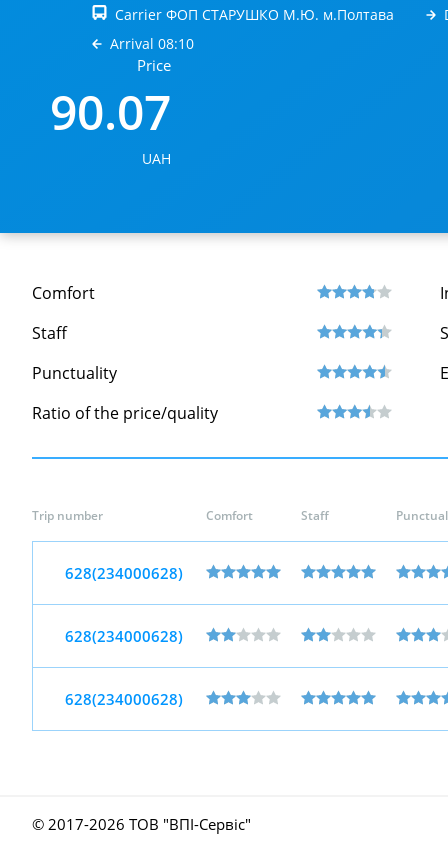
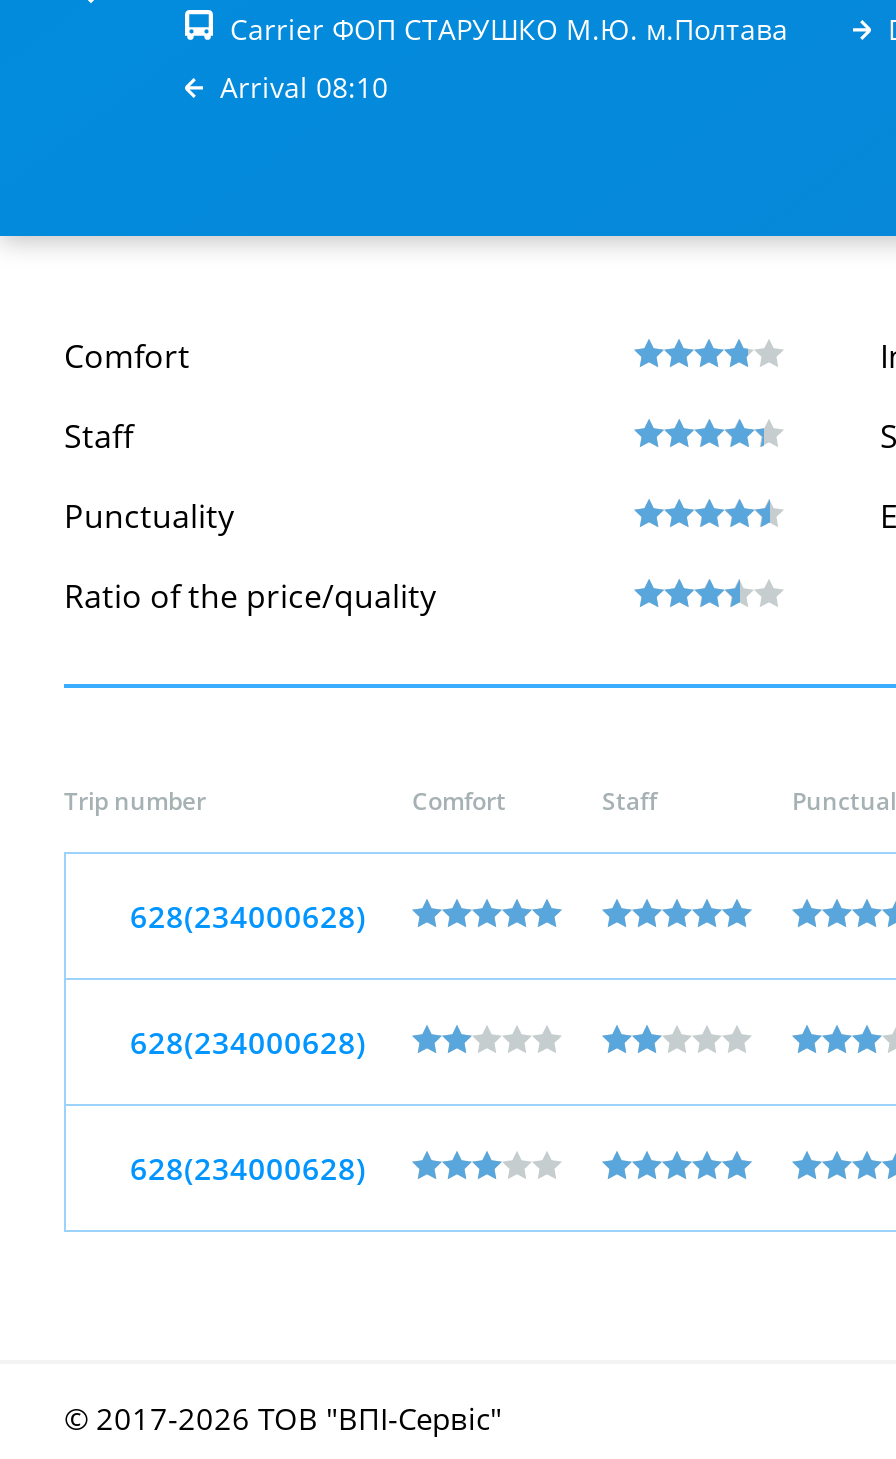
[50,55,171,168] Price | 90.07 | UAH -> none

